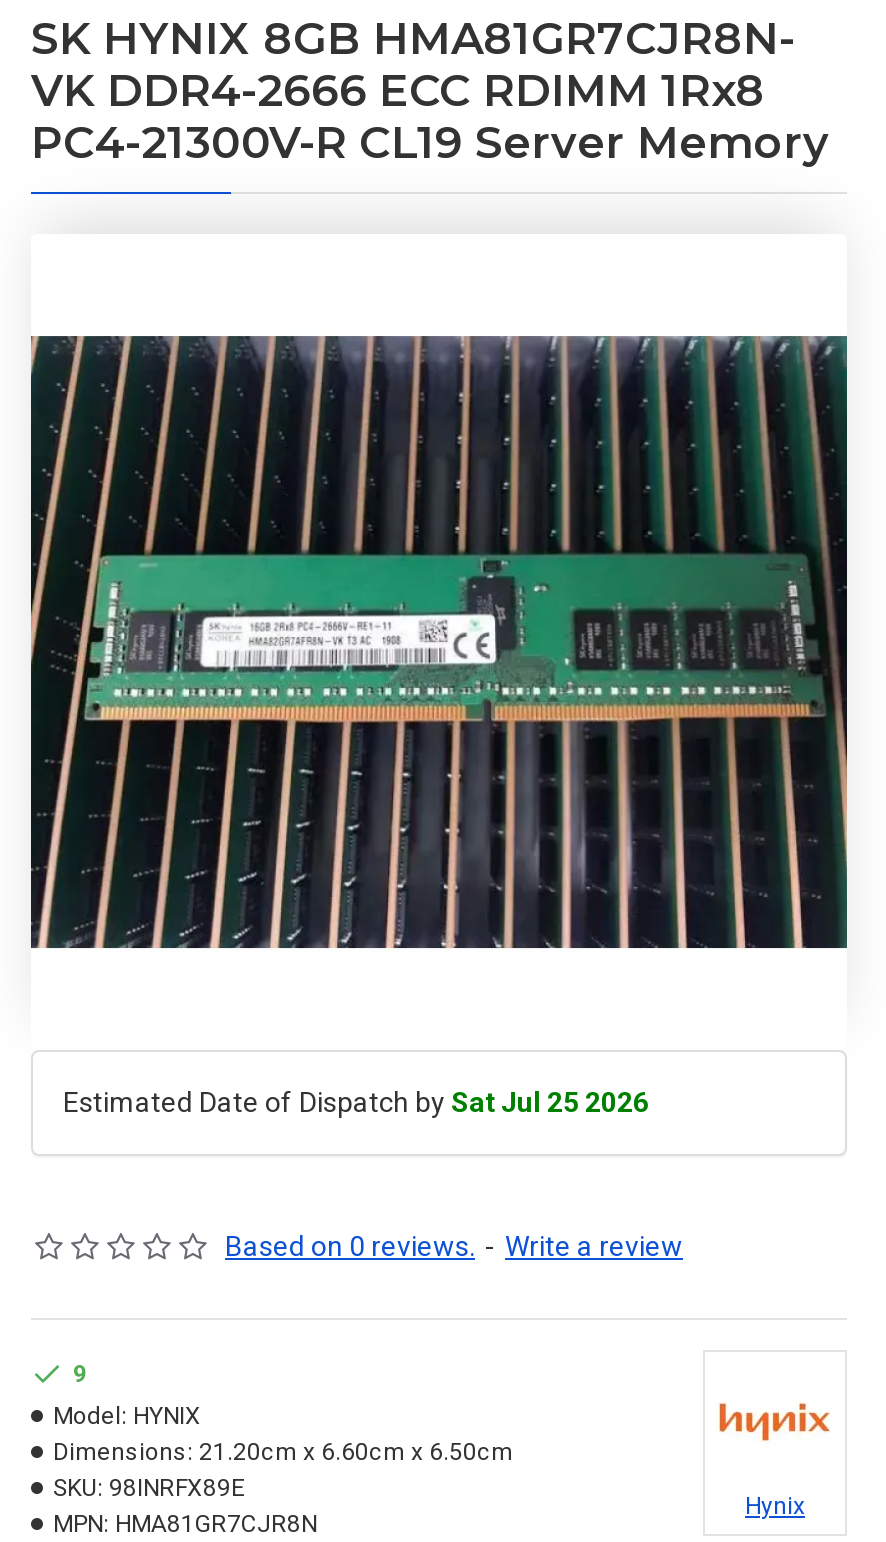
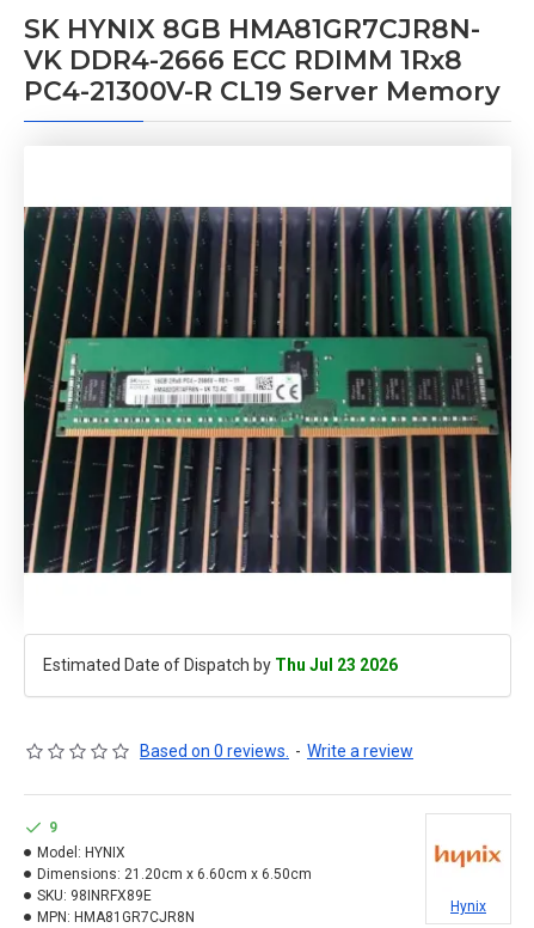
[63,1086,649,1118] Estimated Date of Dispatch by Sat Jul 25 2026 -> [43,655,398,674] Estimated Date of Dispatch by Thu Jul 23 2026

